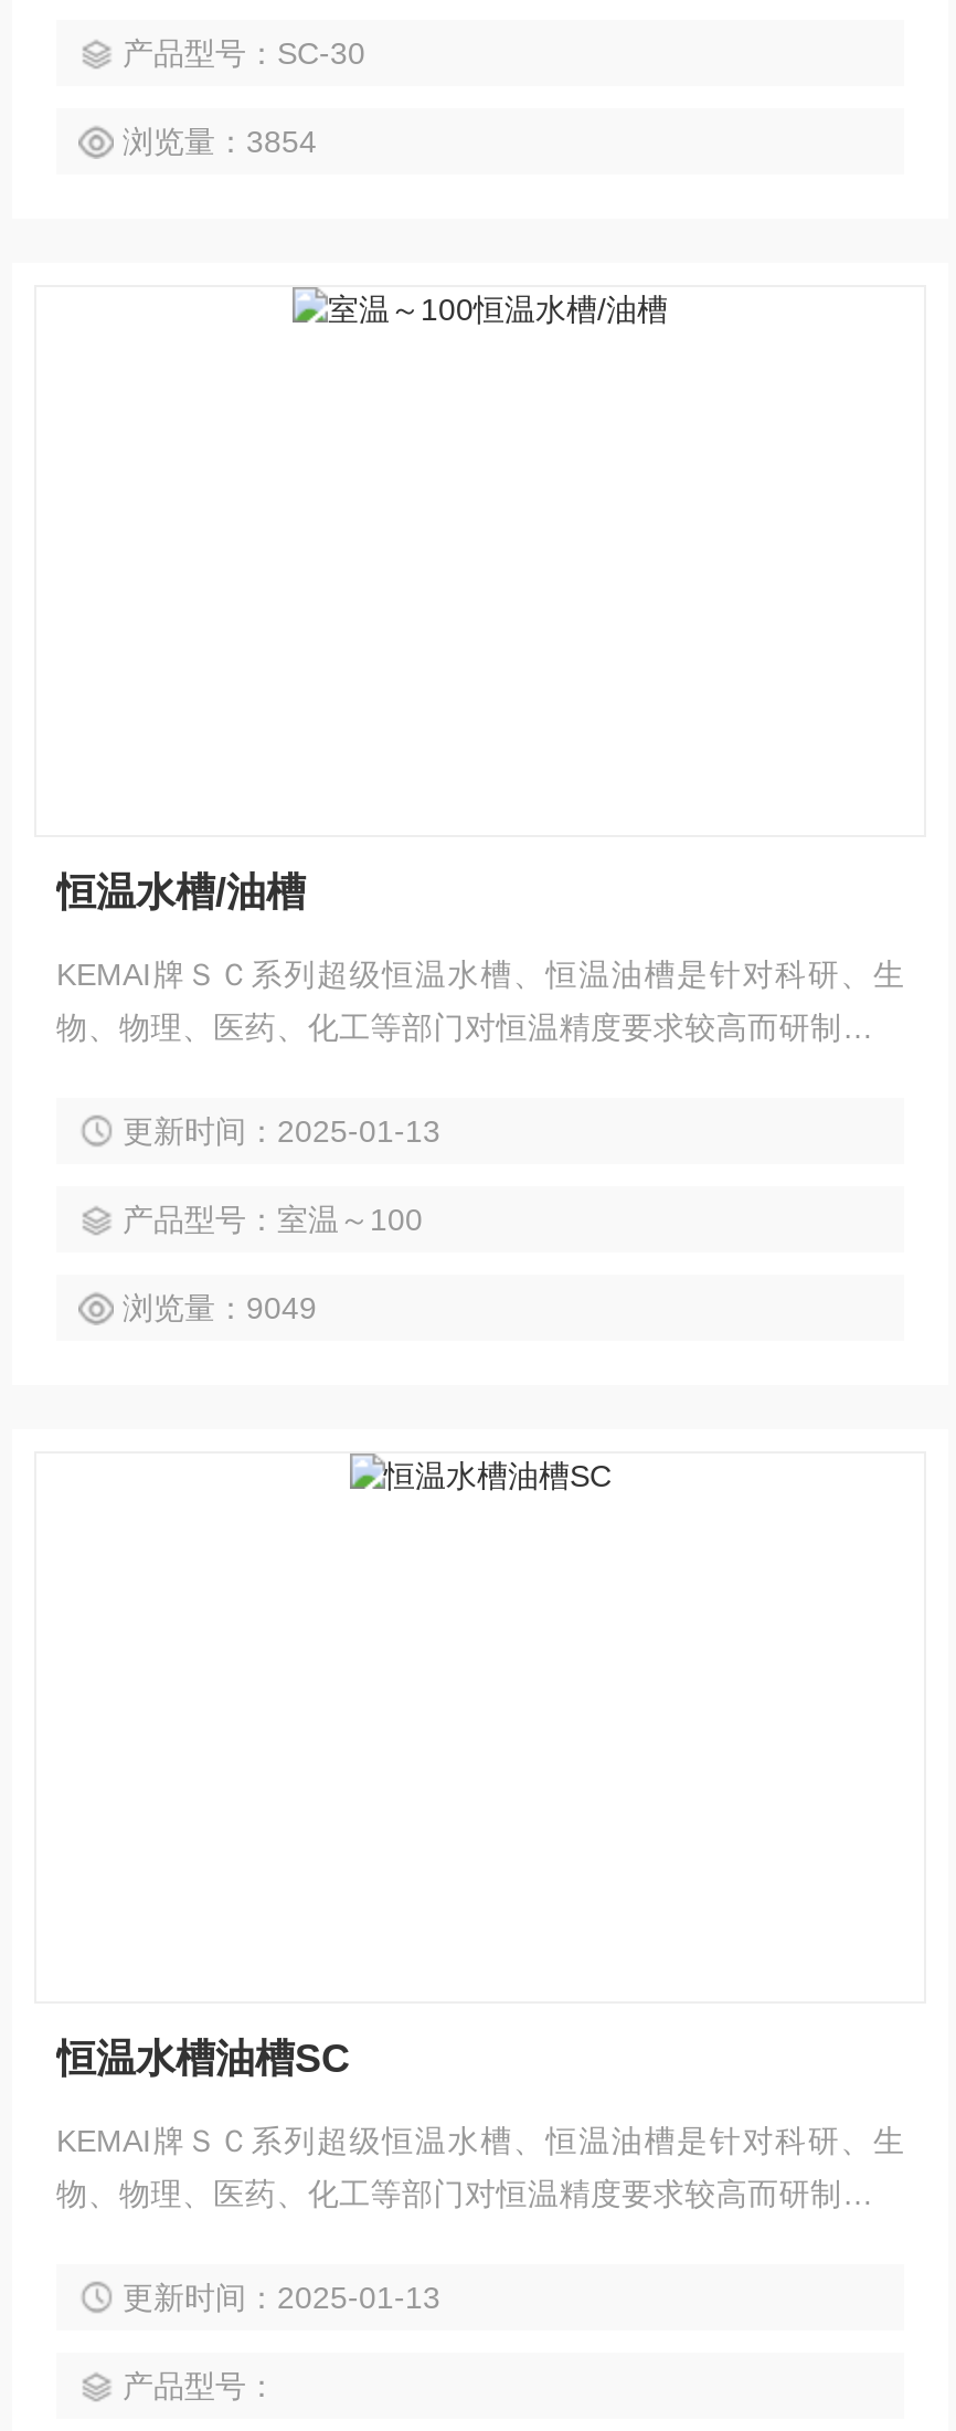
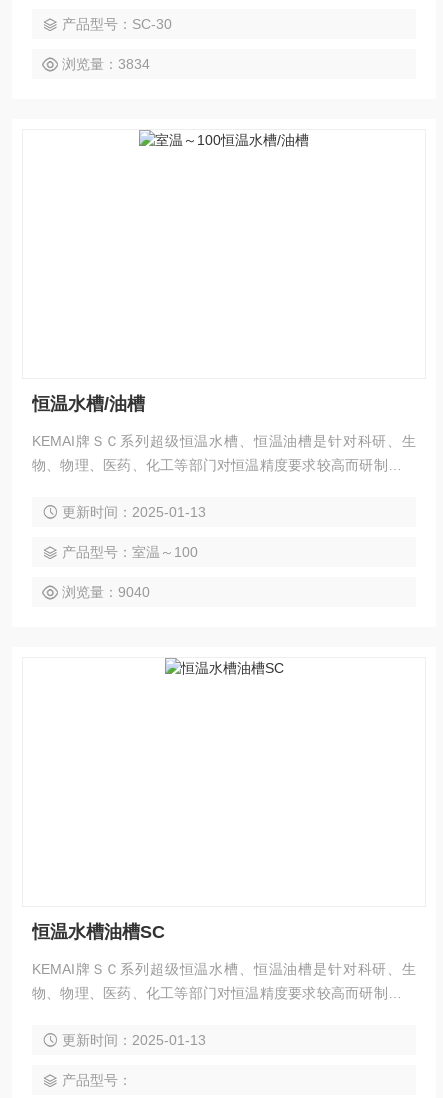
[123,124,317,159] 浏览量：3854 -> [62,56,150,72] 浏览量：3834
[123,1290,317,1325] 浏览量：9049 -> [62,584,150,600] 浏览量：9040

